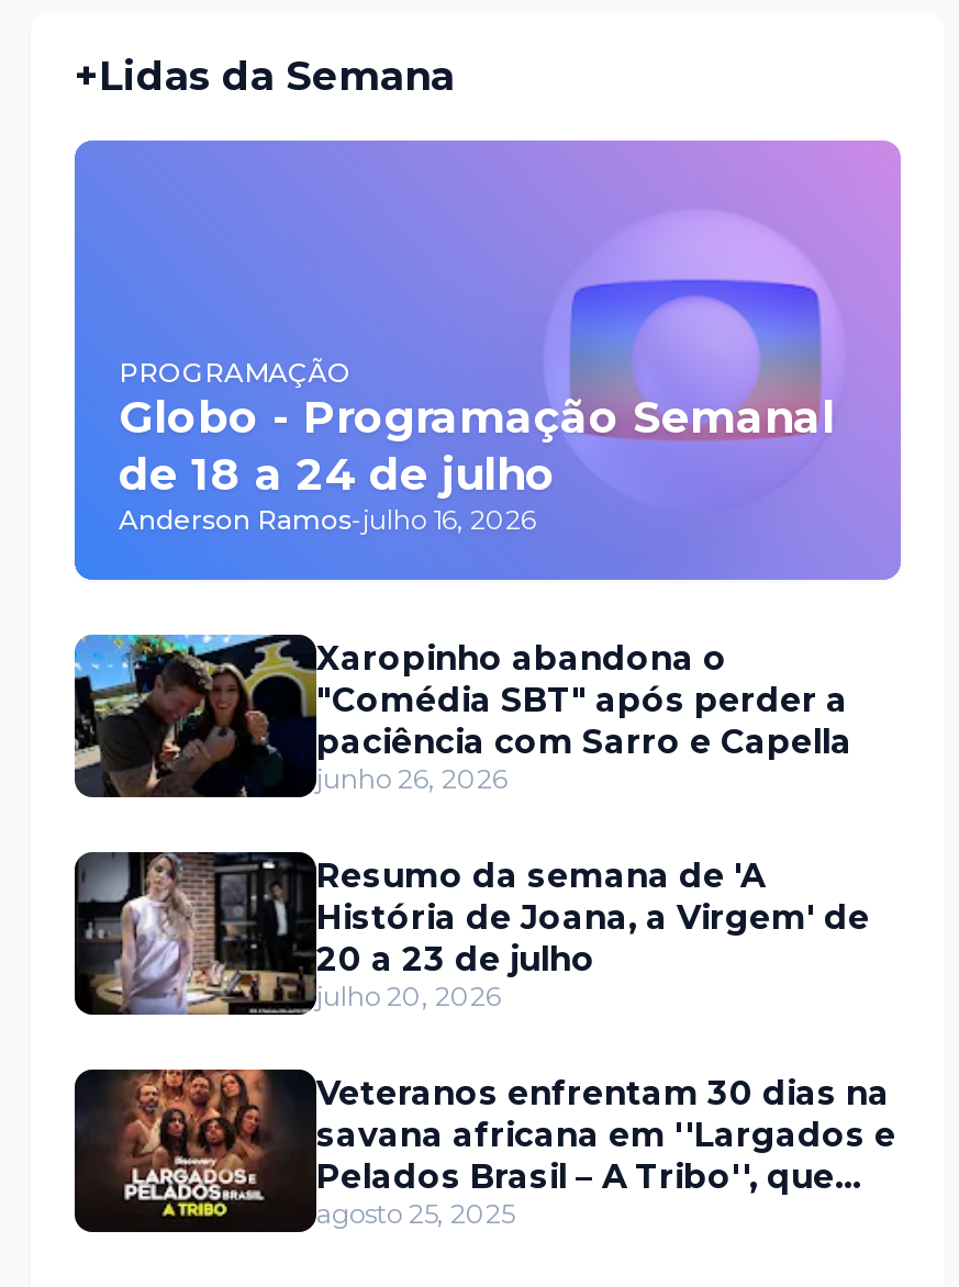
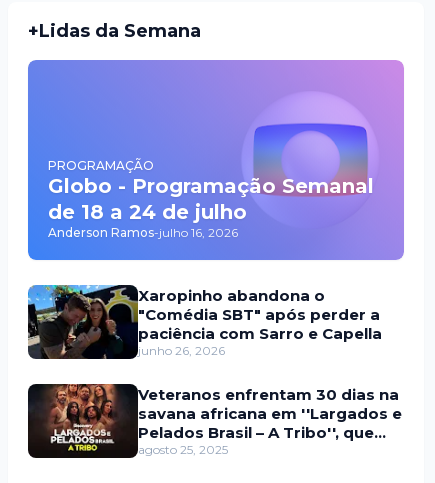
[79,850,870,1017] [image] | Resumo da semana de 'A | História de Joana, a Virgem' de | 20 a 23 de julho | julho 20, 2026 -> none

